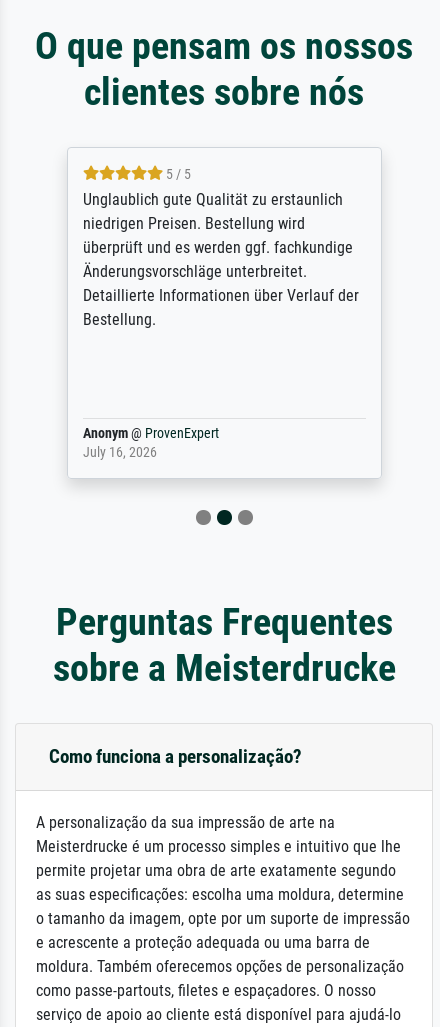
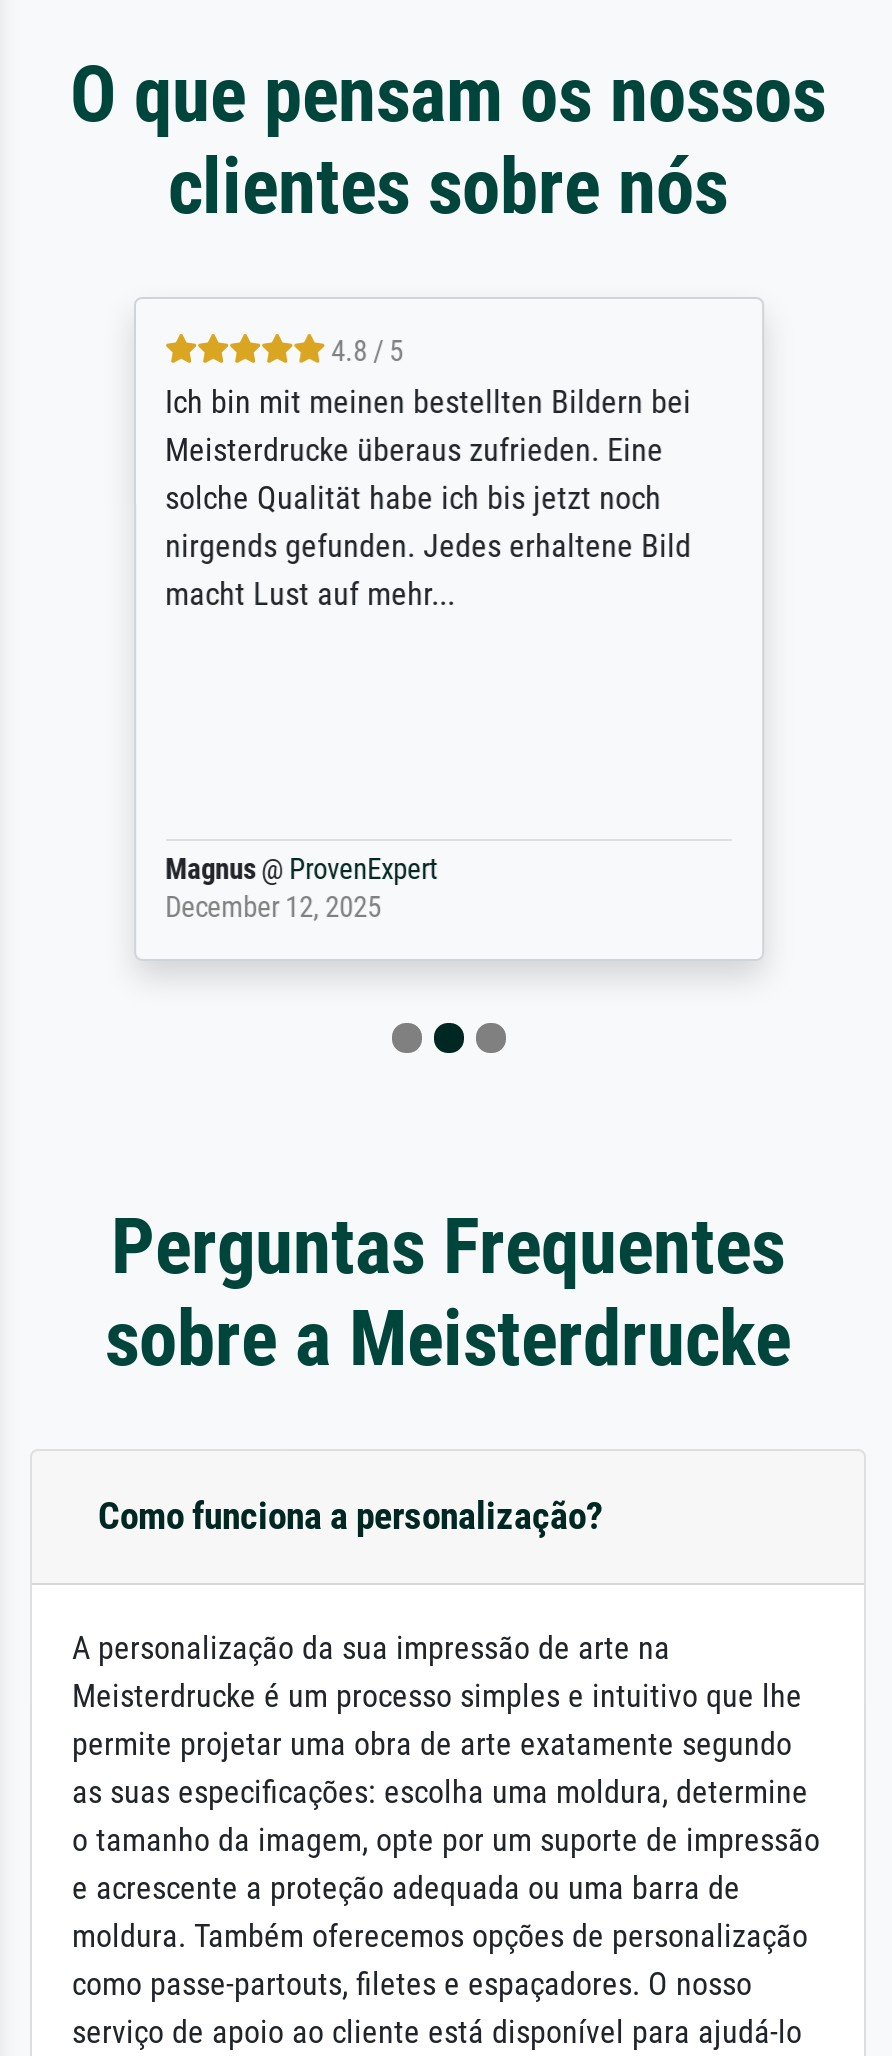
[82,166,358,329] 5 / 5 | Unglaublich gute Qualität zu erstaunlich | niedrigen Preisen. Bestellung wird | überprüft und es werden ggf. fachkundige | Änderungsvorschläge unterbreitet. | Detaillierte Informationen über Verlauf der | Bestellung. -> [165,335,691,613] 4.8 / 5 | Ich bin mit meinen bestellten Bildern bei | Meisterdrucke überaus zufrieden. Eine | solche Qualität habe ich bis jetzt noch | nirgends gefunden. Jedes erhaltene Bild | macht Lust auf mehr...
[82,425,218,461] Anonym @ ProvenExpert | July 16, 2026 -> [165,853,437,925] Magnus @ ProvenExpert | December 12, 2025

